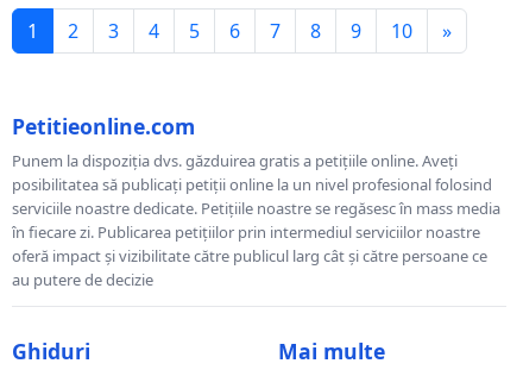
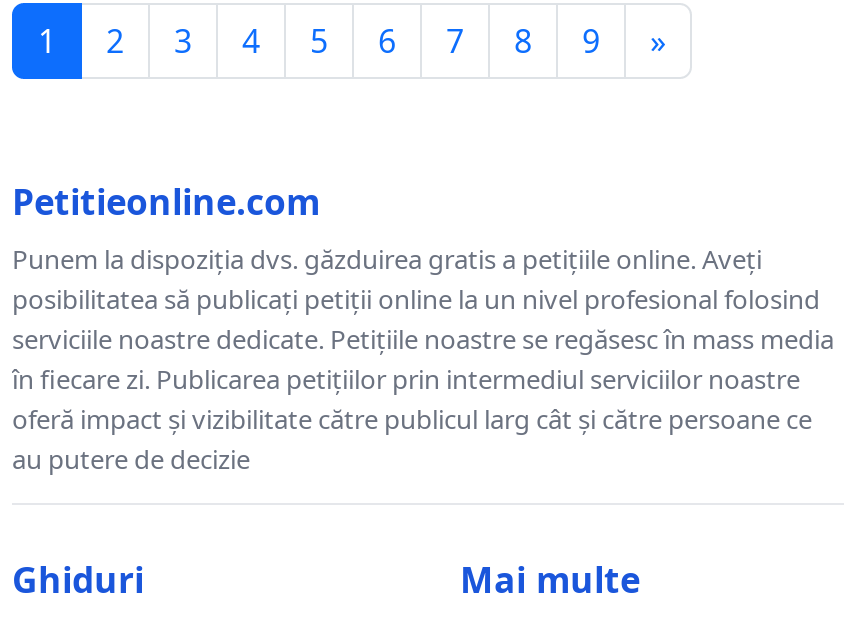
[391,18,412,44] 10 -> none

